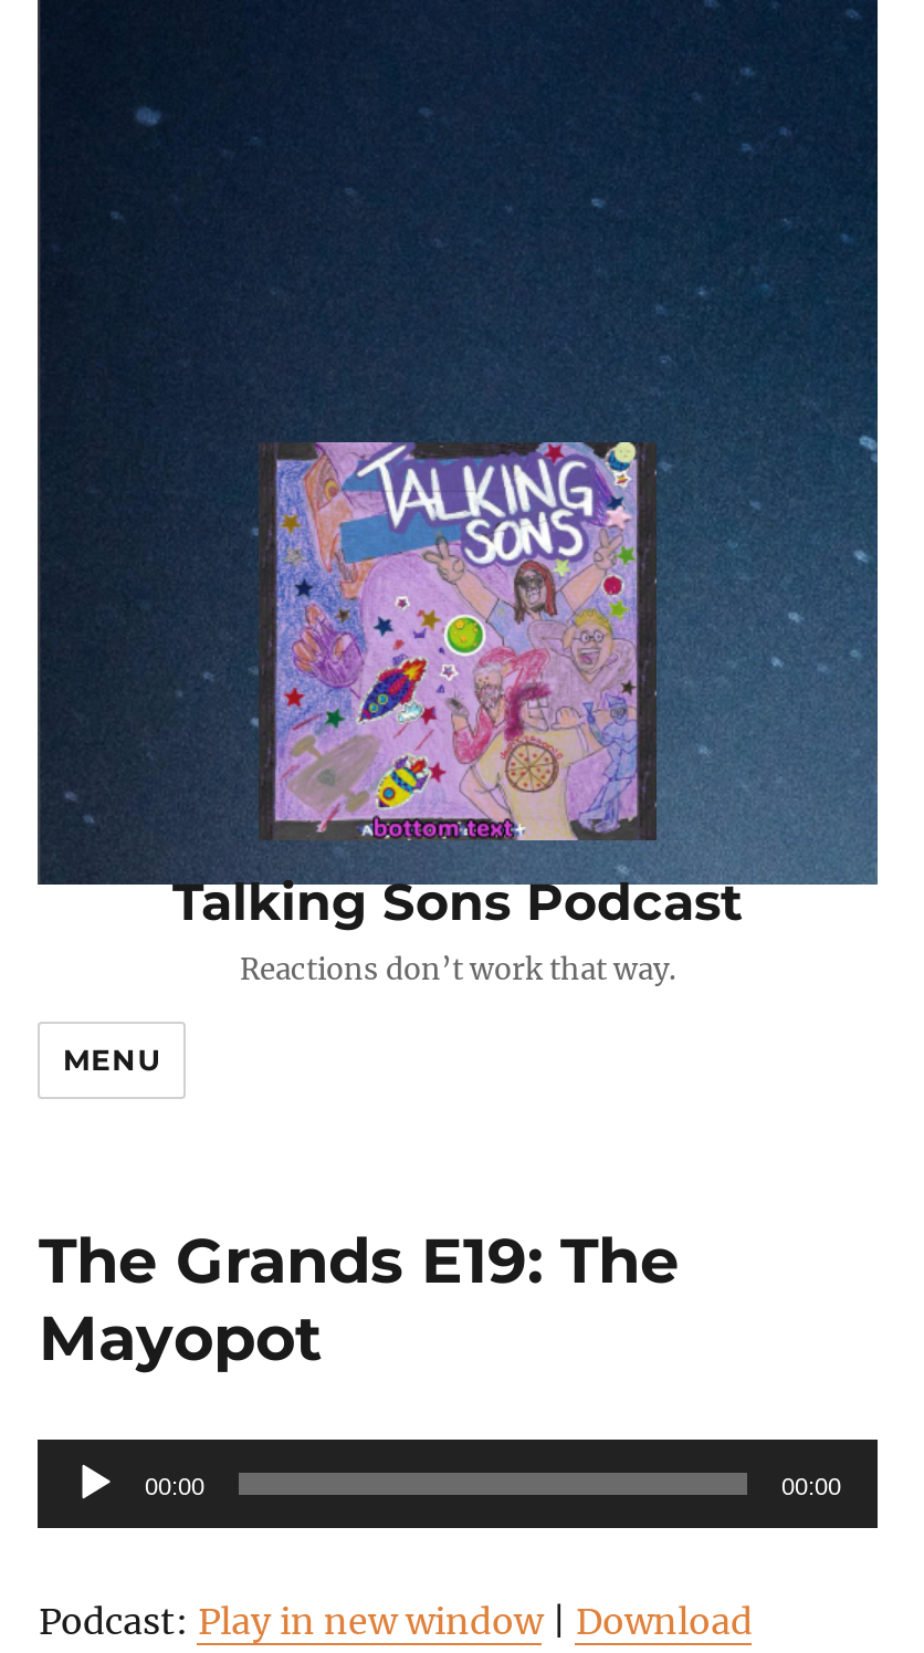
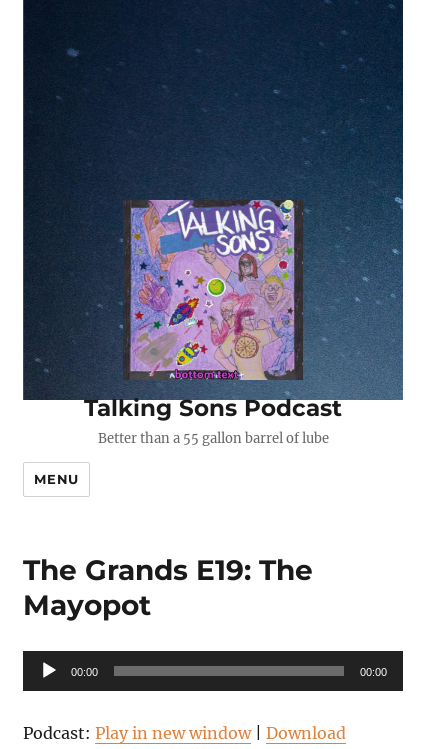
[240,951,675,988] Reactions don’t work that way. -> [97,430,328,447] Better than a 55 gallon barrel of lube

